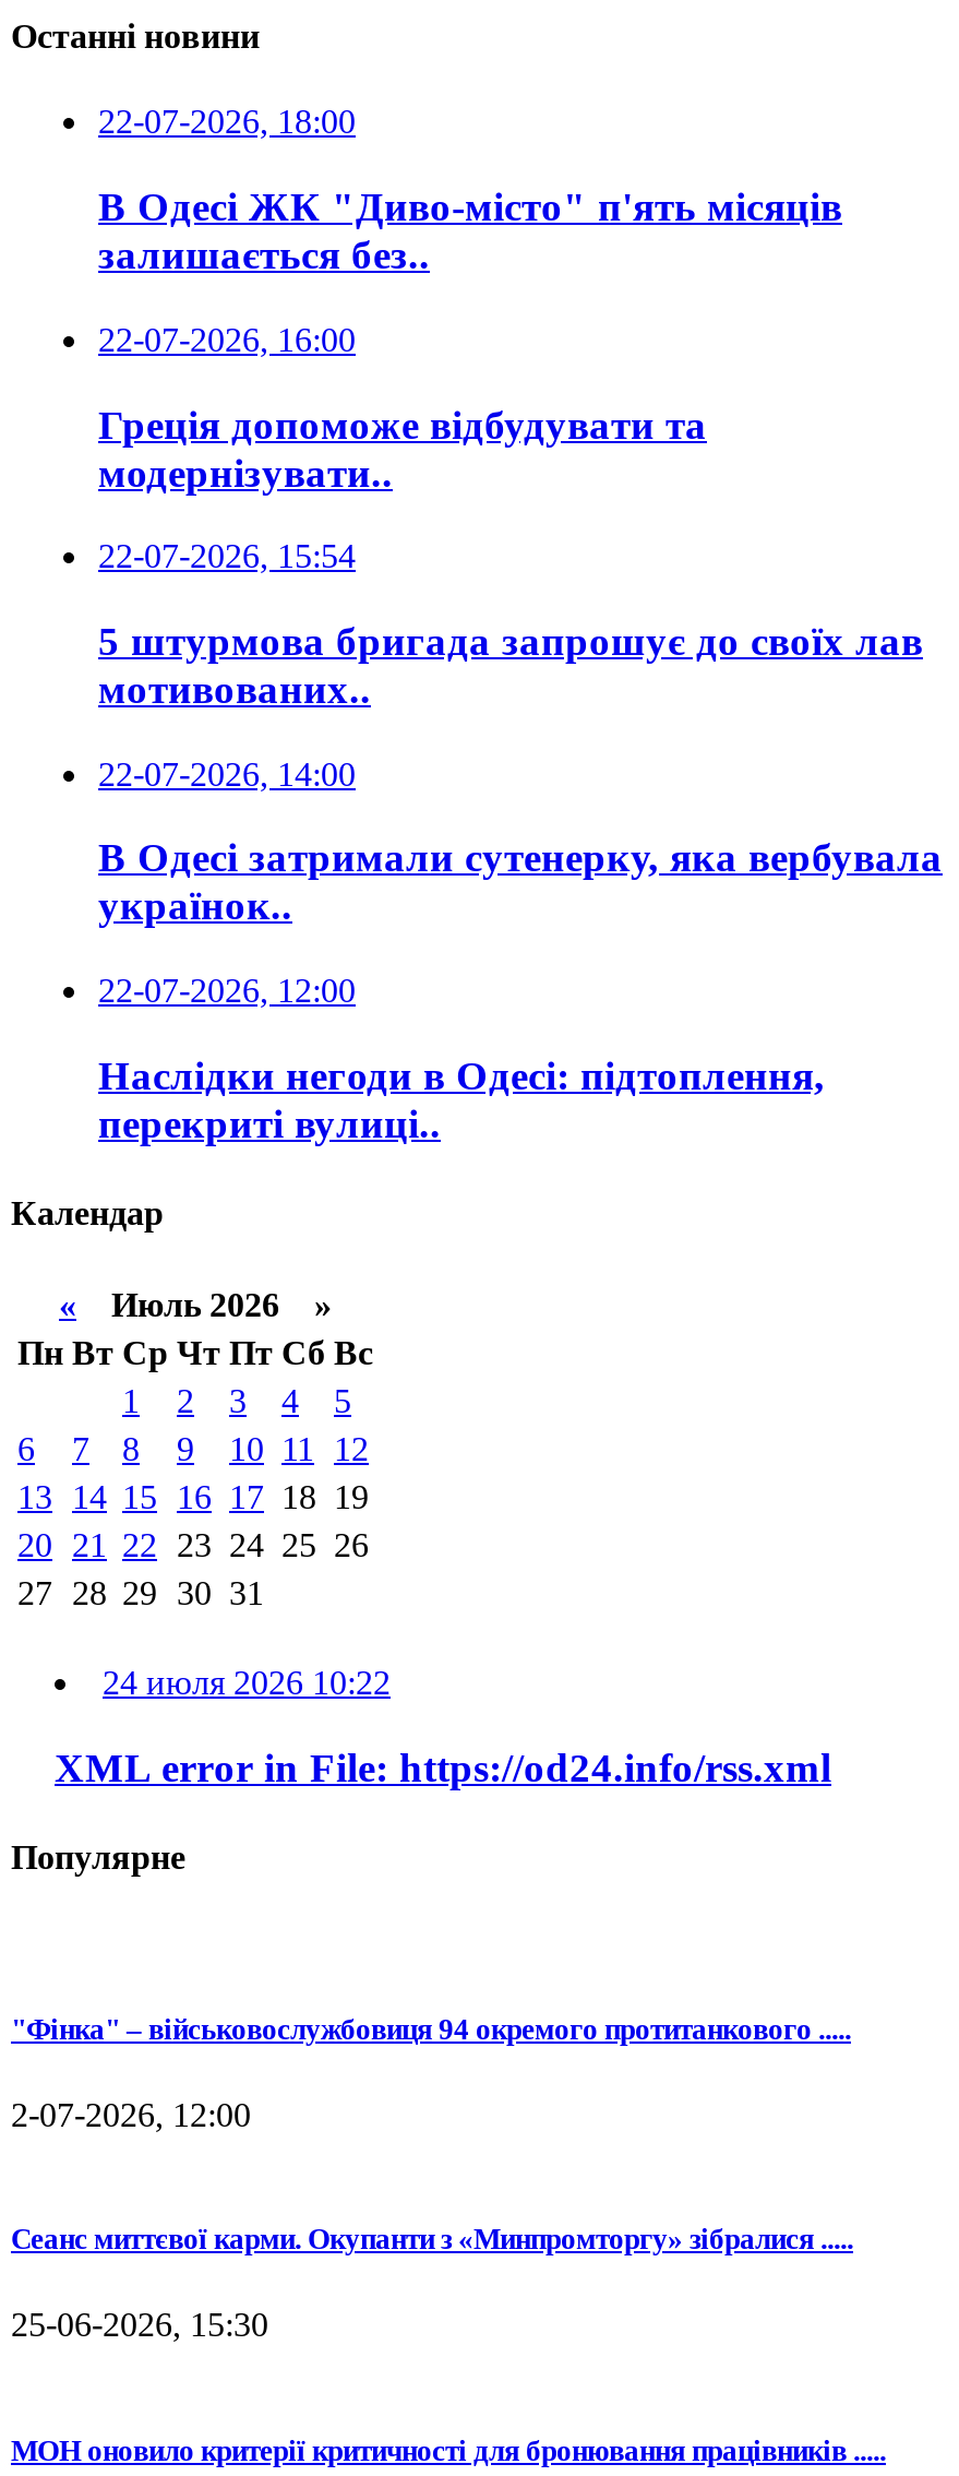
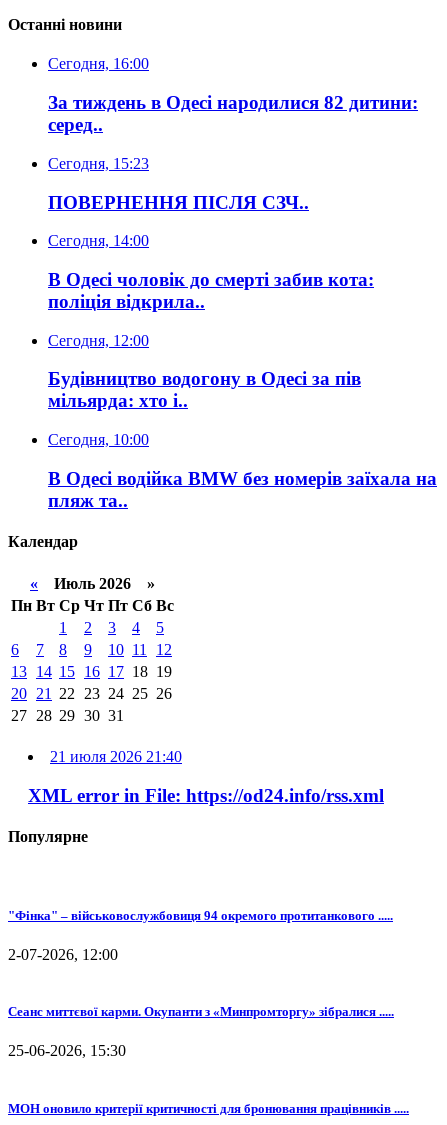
[98,103,356,141] 22-07-2026, 18:00 -> [48,55,149,72] Сегодня, 16:00
[98,184,842,278] В Одесі ЖК "Диво-місто" п'ять місяців | залишається без.. -> [48,92,418,135] За тиждень в Одесі народилися 82 дитини: | серед..
[98,321,356,358] 22-07-2026, 16:00 -> [48,155,149,172] Сегодня, 15:23
[98,401,707,495] Греція допоможе відбудувати та | модернізувати.. -> [48,192,309,213] ПОВЕРНЕННЯ ПІСЛЯ СЗЧ..
[98,538,356,575] 22-07-2026, 15:54 -> [48,232,149,249] Сегодня, 14:00
[98,618,923,712] 5 штурмова бригада запрошує до своїх лав | мотивованих.. -> [48,269,374,312] В Одесі чоловік до смерті забив кота: | поліція відкрила..
[98,755,356,792] 22-07-2026, 14:00 -> [48,332,149,349] Сегодня, 12:00
[98,835,943,929] В Одесі затримали сутенерку, яка вербувала | українок.. -> [48,368,361,411] Будівництво водогону в Одесі за пів | мільярда: хто і..
[98,972,356,1009] 22-07-2026, 12:00 -> [48,431,149,448] Сегодня, 10:00
[98,1052,825,1146] Наслідки негоди в Одесі: підтоплення, | перекриті вулиці.. -> [48,468,437,511] В Одесі водійка BMW без номерів заїхала на | пляж та..
[103,1665,391,1702] 24 июля 2026 10:22 -> [50,748,182,765] 21 июля 2026 21:40

